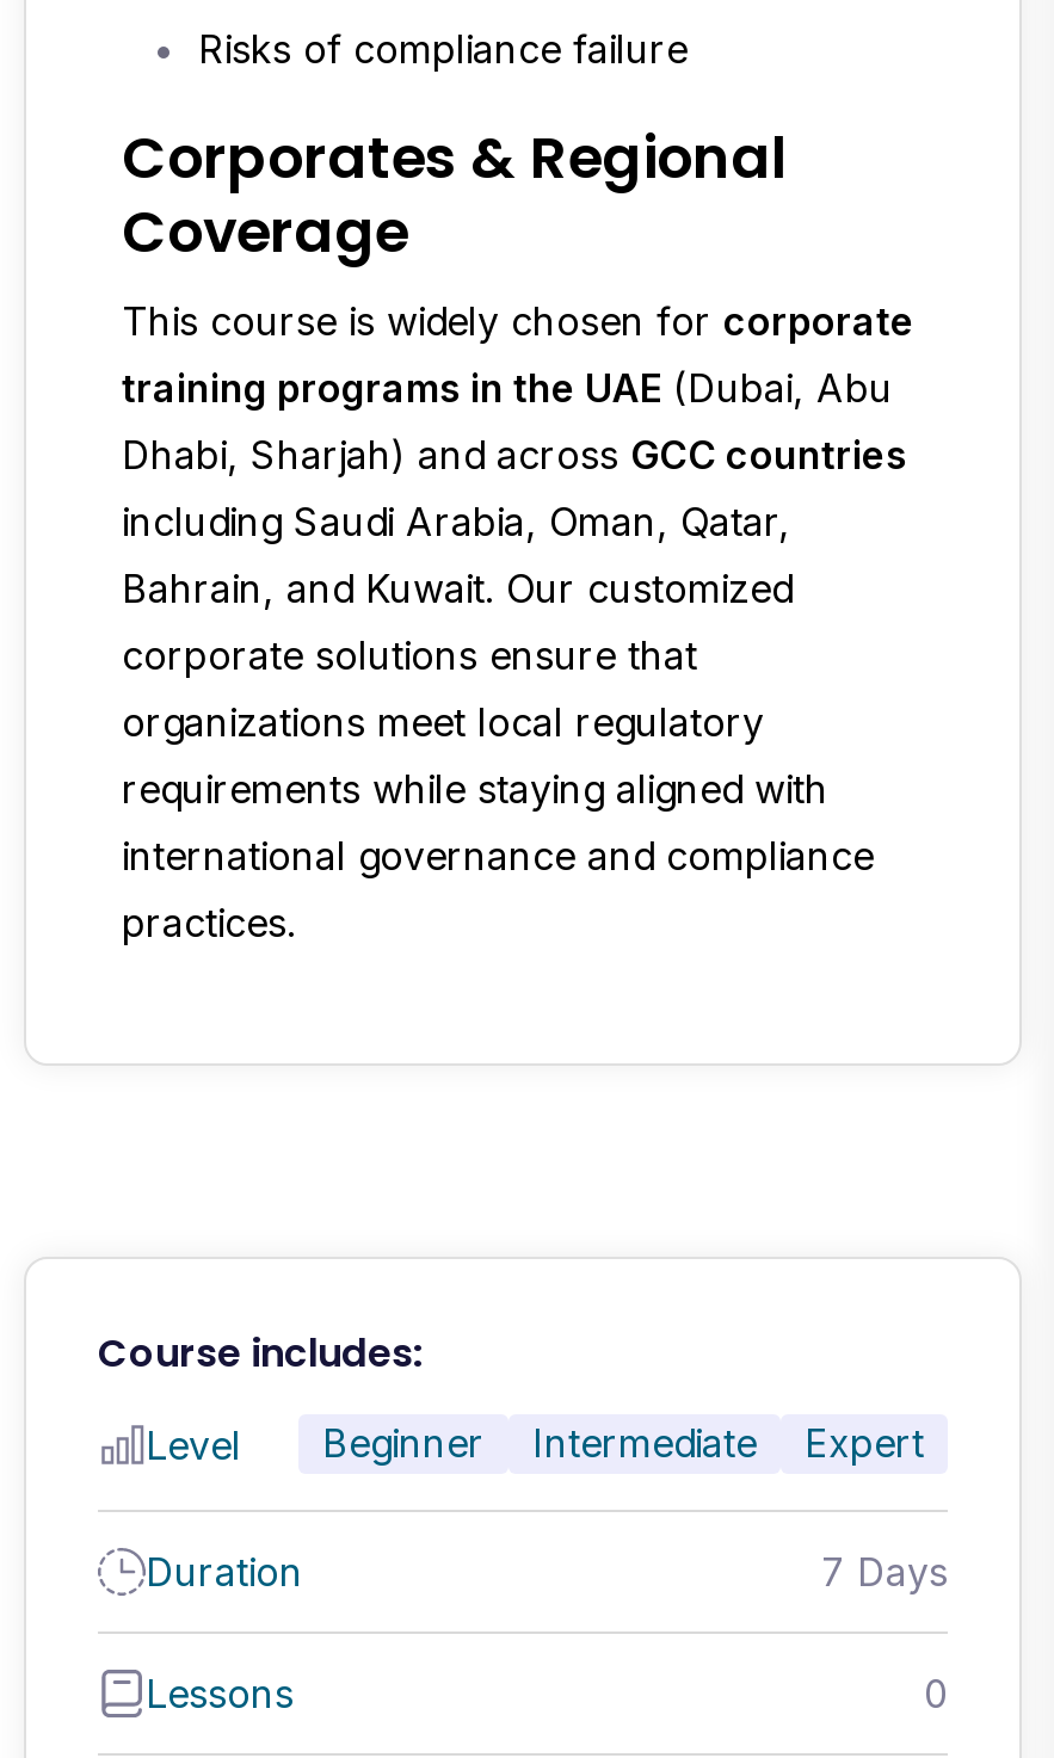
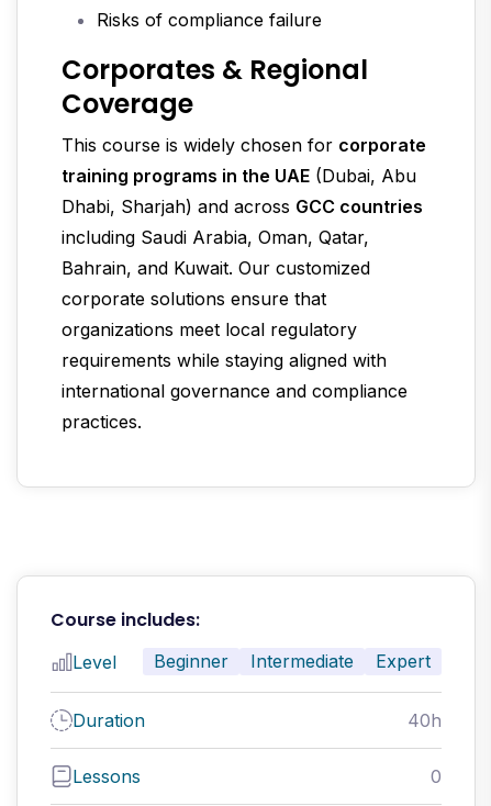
[821,1549,948,1597] 7 Days -> [408,710,442,732] 40h

